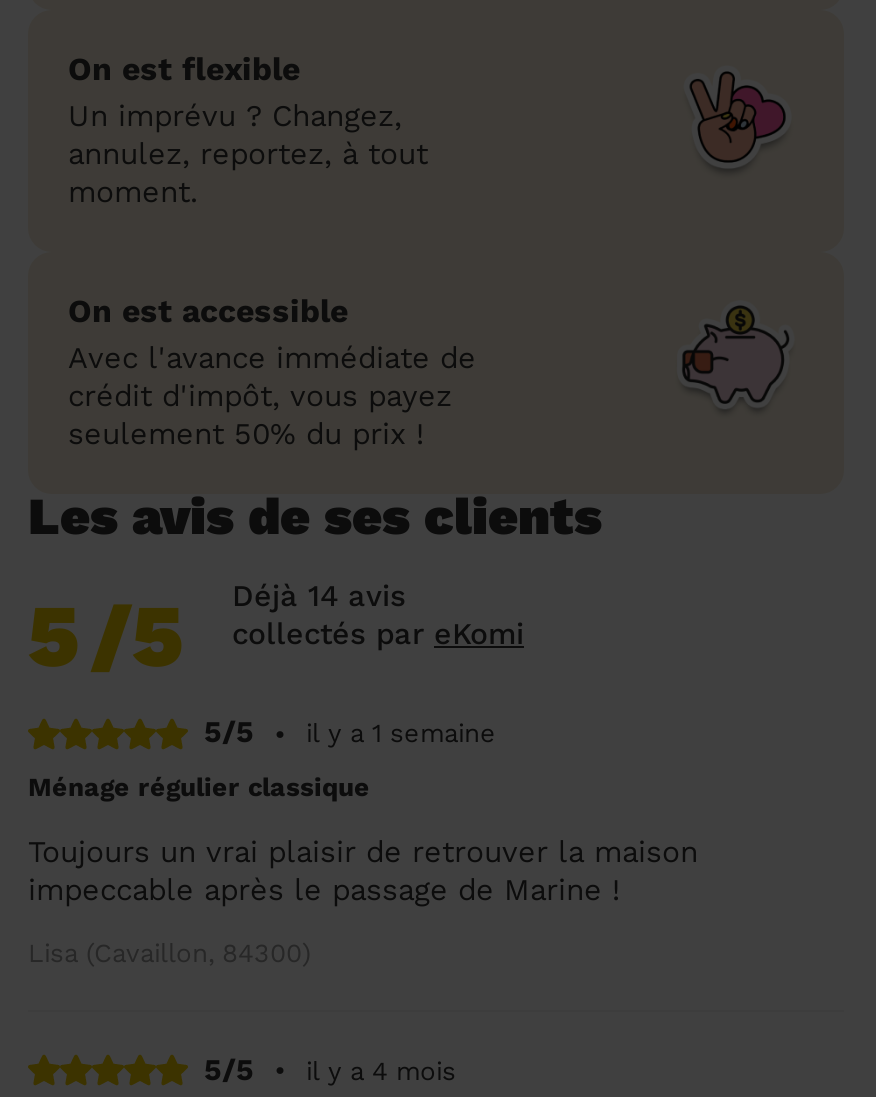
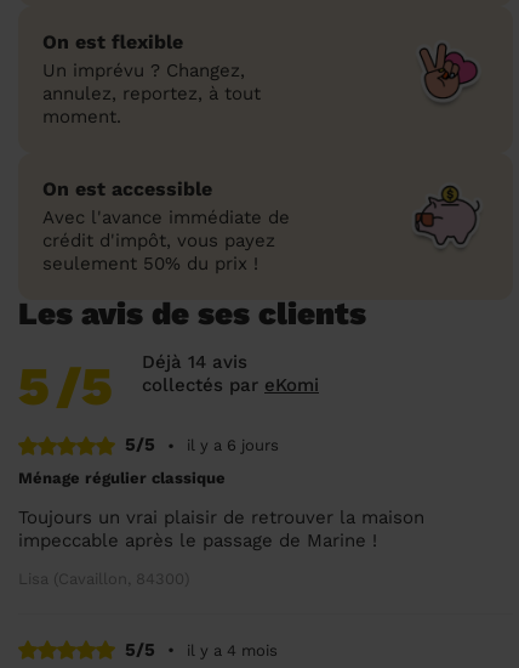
[306,718,496,748] il y a 1 semaine -> [187,436,279,454] il y a 6 jours

